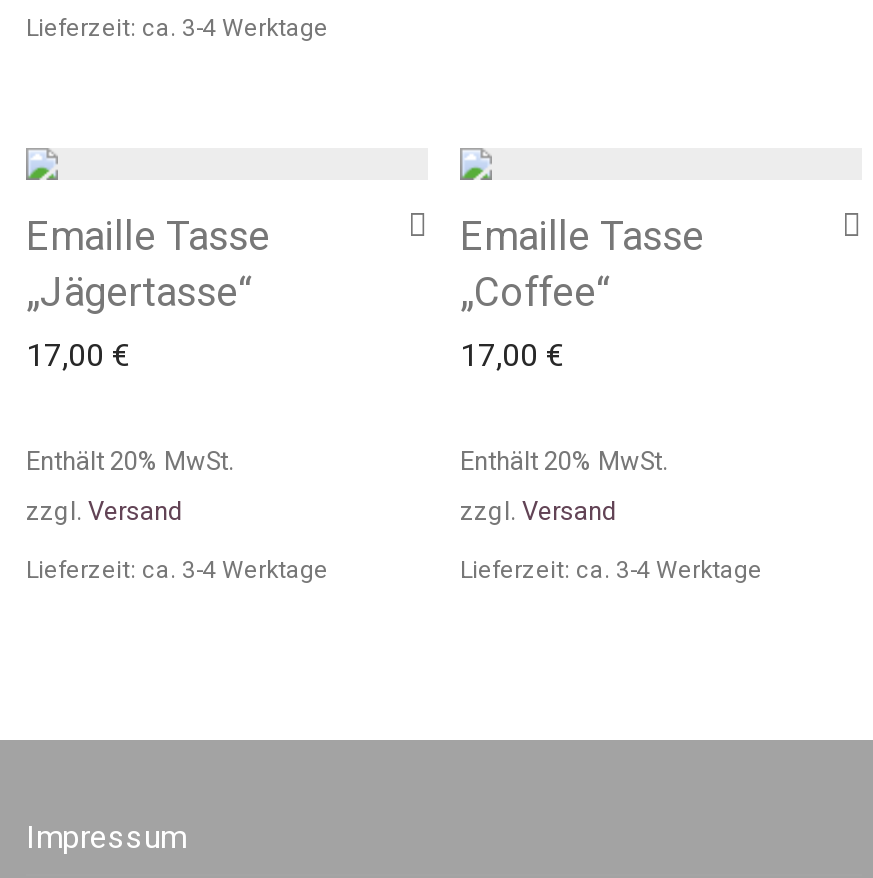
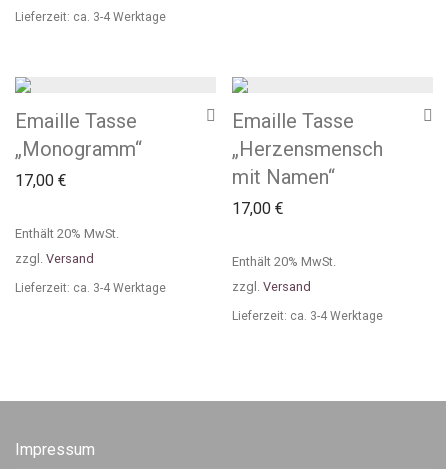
[26,268,252,316] „Jägertasse“ -> [15,137,142,161] „Monogramm“
[460,268,610,316] „Coffee“ -> [232,137,383,189] „Herzensmensch | mit Namen“

